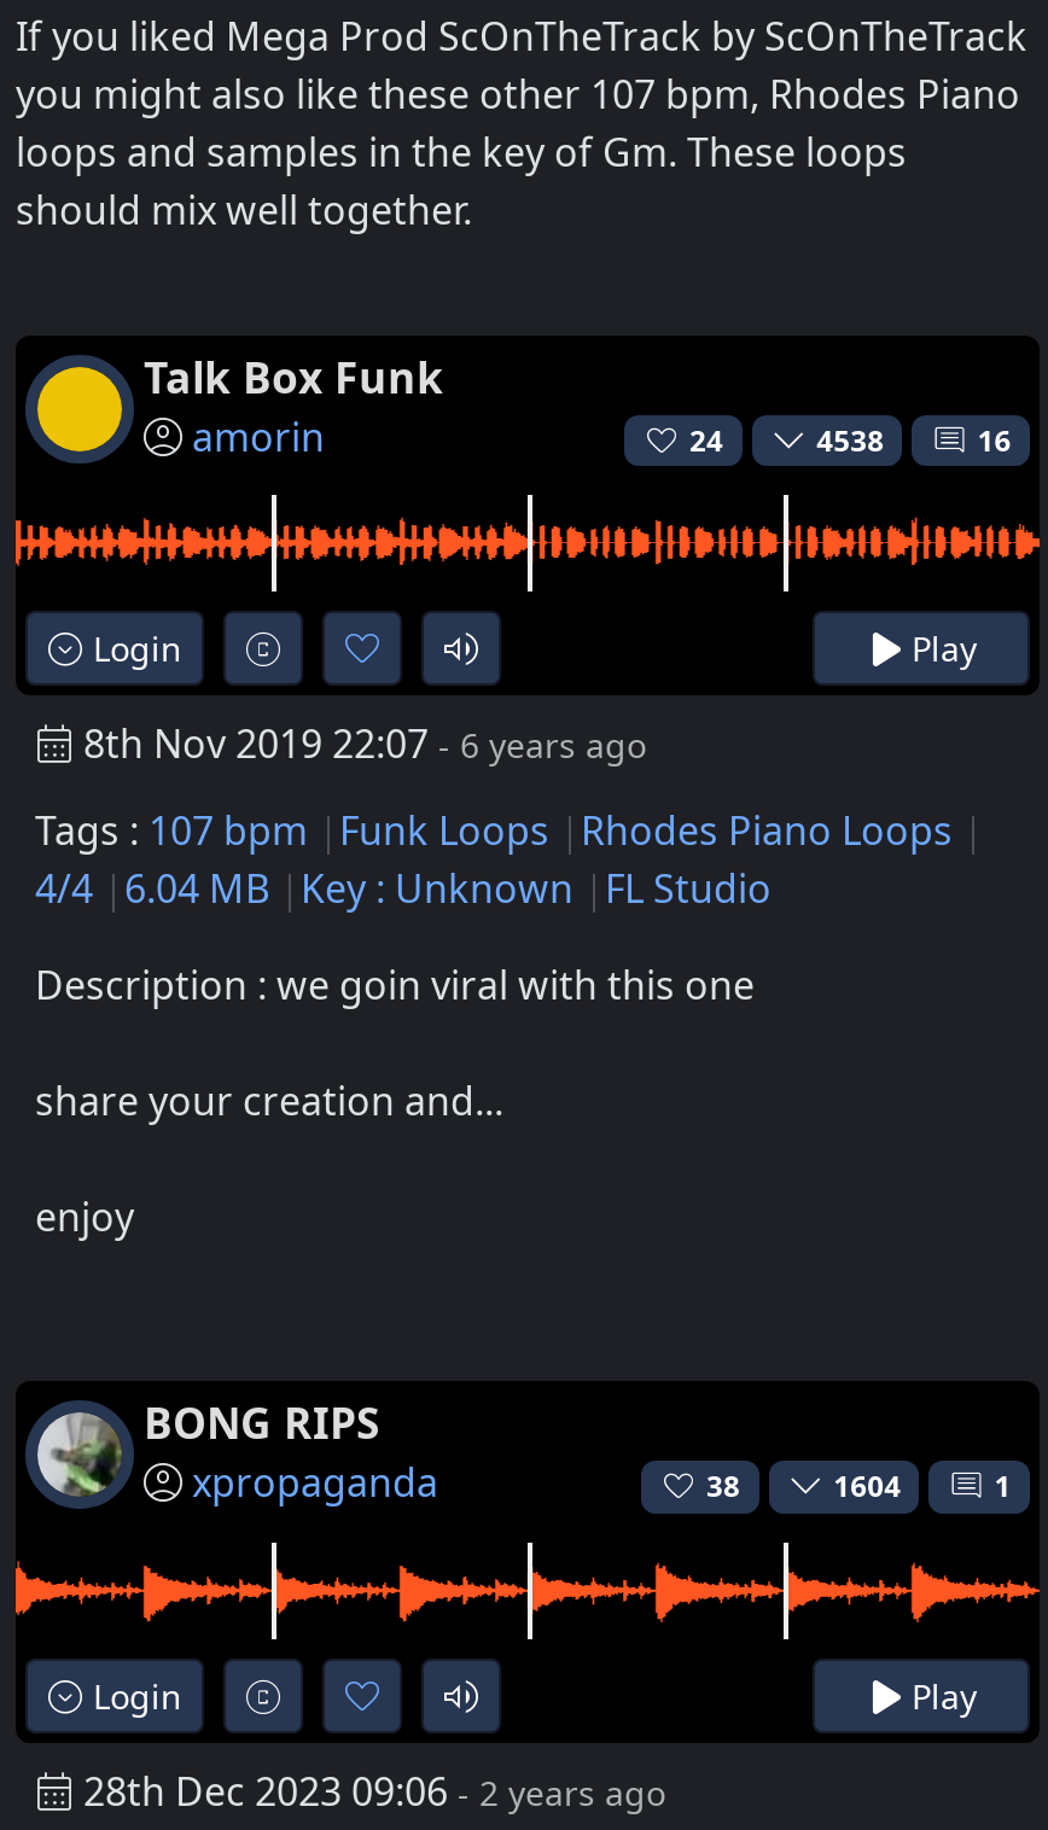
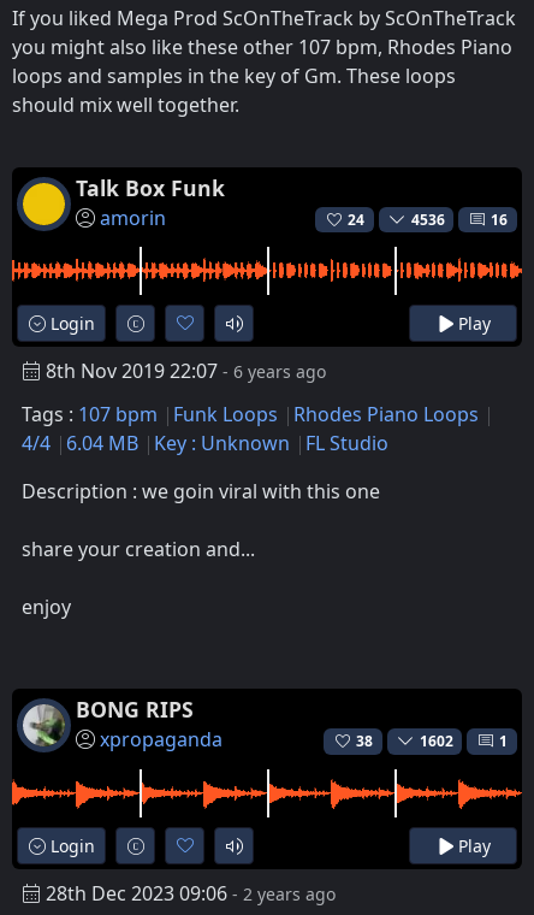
[816,421,884,462] 4538 -> [411,210,445,230] 4536
[833,1466,901,1507] 1604 -> [419,731,453,752] 1602

